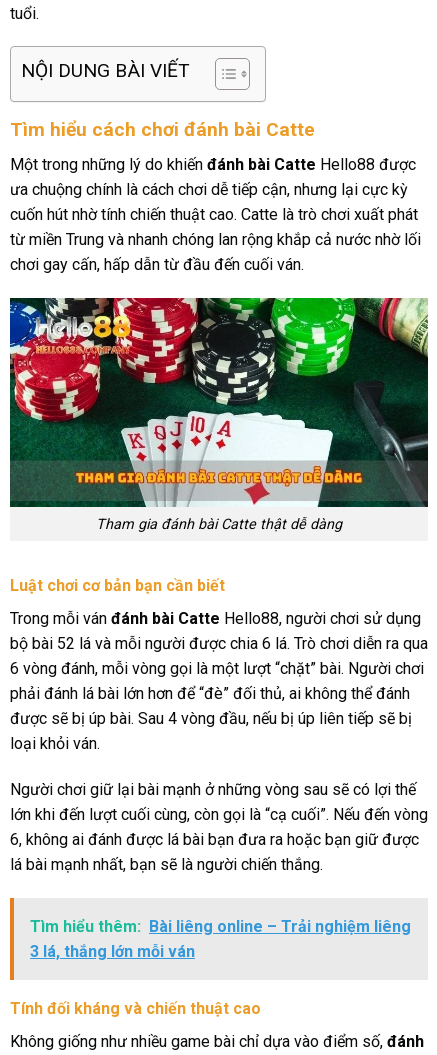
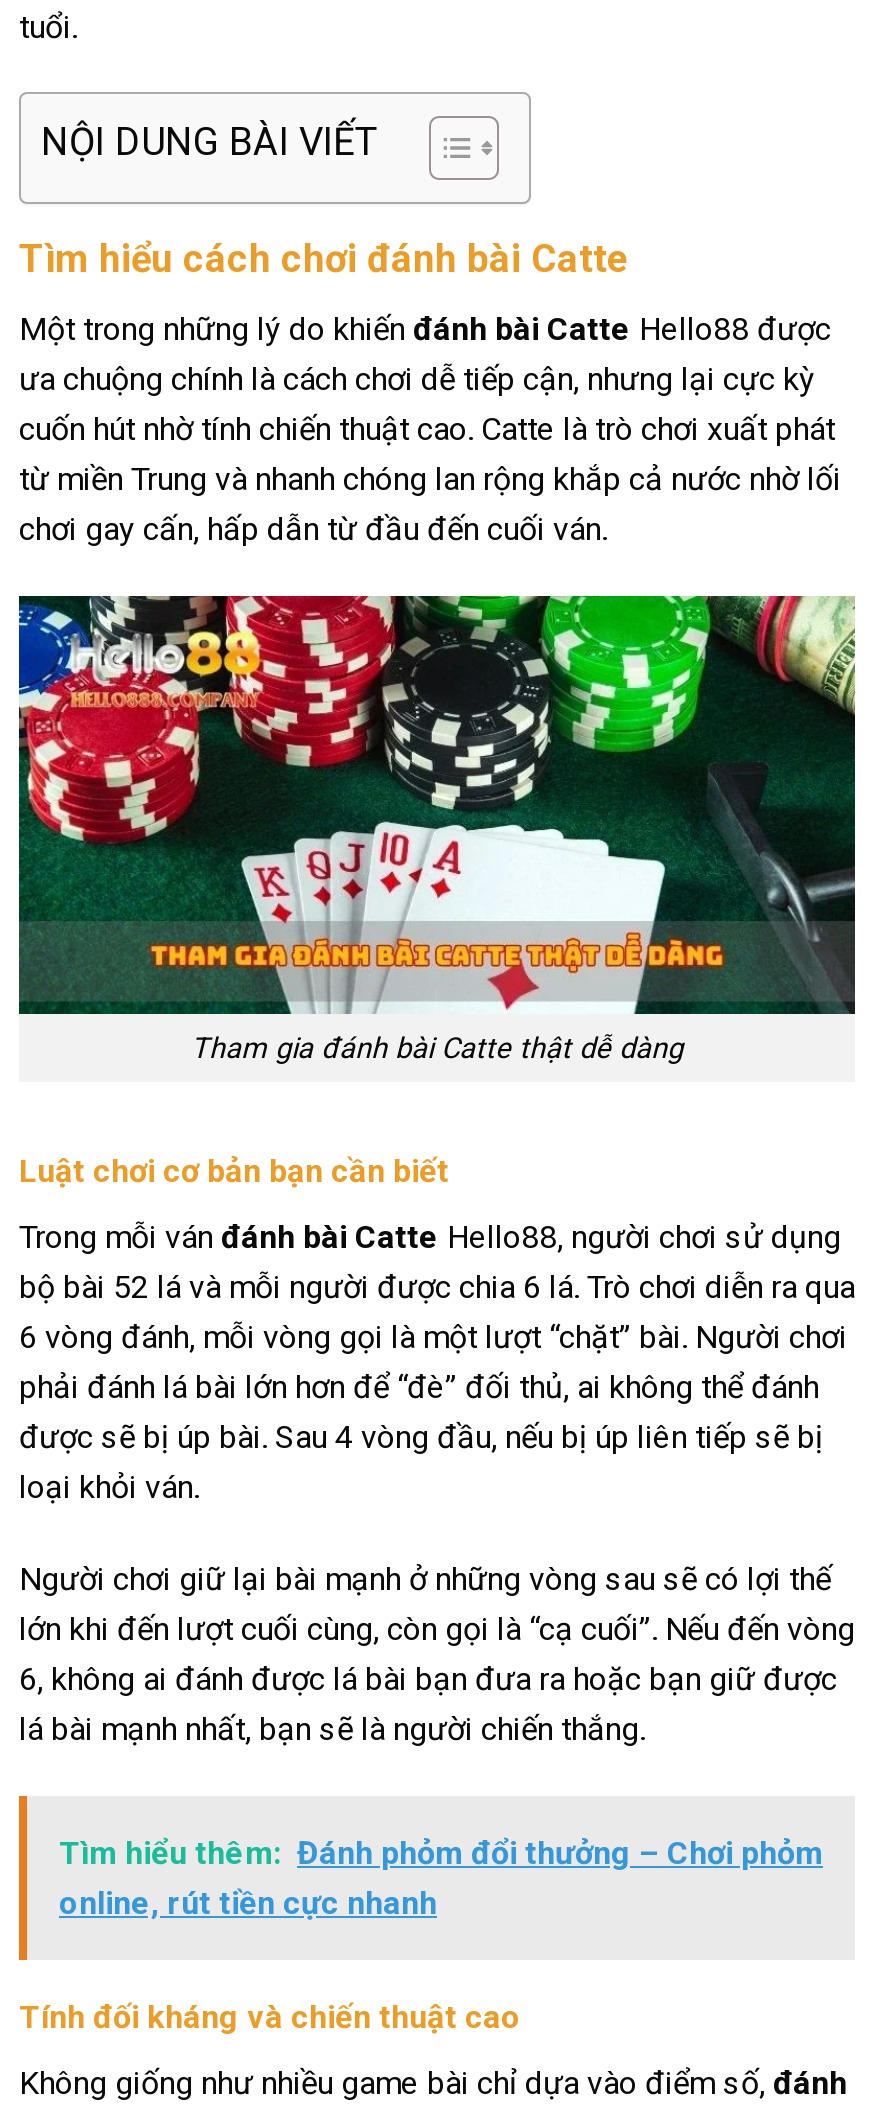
[30,917,411,961] Tìm hiểu thêm: Bài liêng online – Trải nghiệm liêng | 3 lá, thắng lớn mỗi ván -> [59,1834,823,1922] Tìm hiểu thêm: Đánh phỏm đổi thưởng – Chơi phỏm | online, rút tiền cực nhanh

